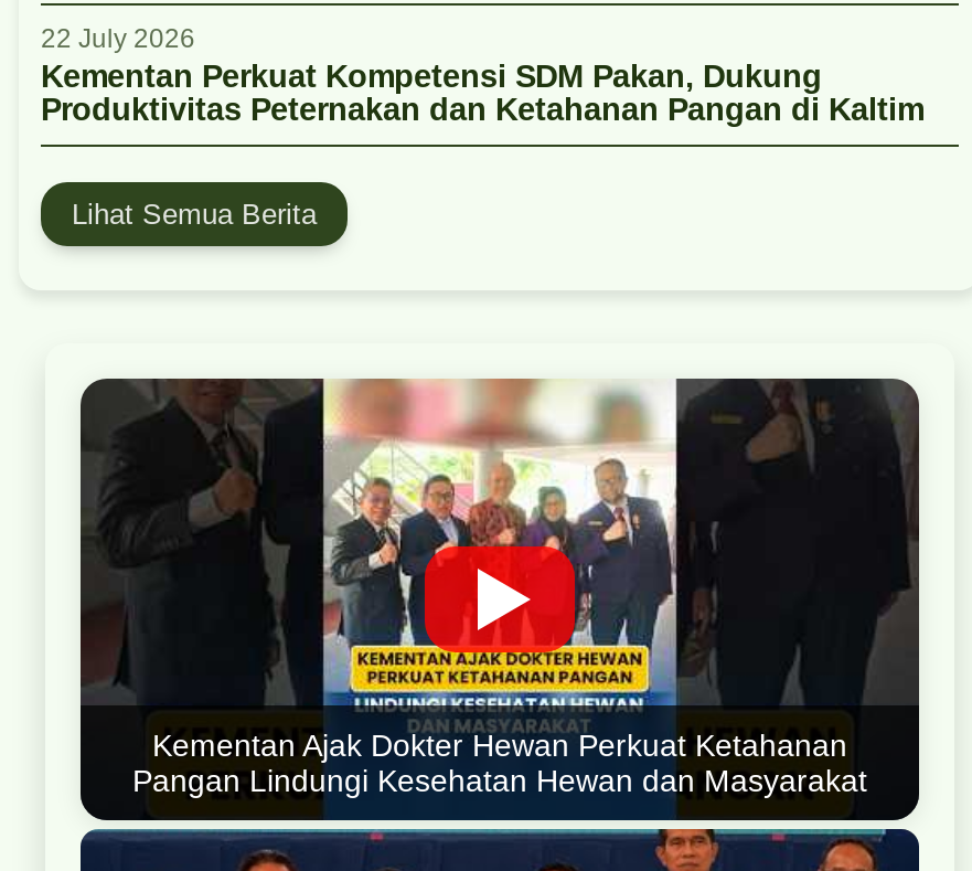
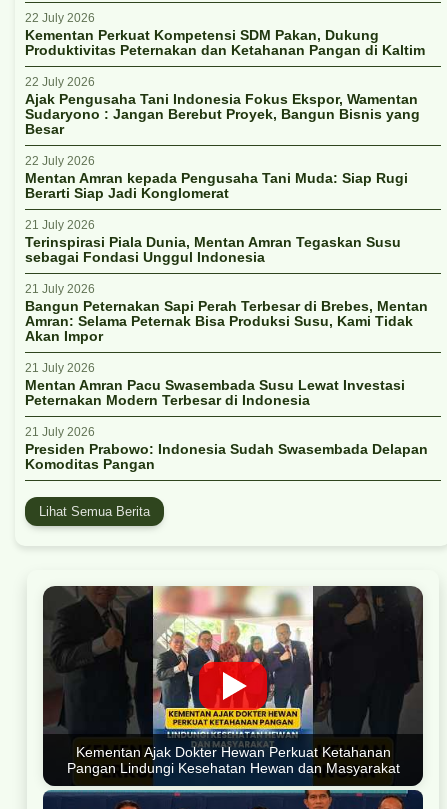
none -> [25,75,428,472] 22 July 2026 | Ajak Pengusaha Tani Indonesia Fokus Ekspor, Wamentan | Sudaryono : Jangan Berebut Proyek, Bangun Bisnis yang | Besar | 22 July 2026 | Mentan Amran kepada Pengusaha Tani Muda: Siap Rugi | Berarti Siap Jadi Konglomerat | 21 July 2026 | Terinspirasi Piala Dunia, Mentan Amran Tegaskan Susu | sebagai Fondasi Unggul Indonesia | 21 July 2026 | Bangun Peternakan Sapi Perah Terbesar di Brebes, Mentan | Amran: Selama Peternak Bisa Produksi Susu, Kami Tidak | Akan Impor | 21 July 2026 | Mentan Amran Pacu Swasembada Susu Lewat Investasi | Peternakan Modern Terbesar di Indonesia | 21 July 2026 | Presiden Prabowo: Indonesia Sudah Swasembada Delapan | Komoditas Pangan

